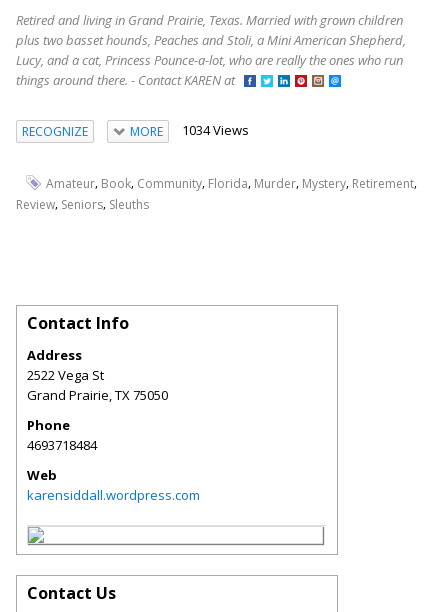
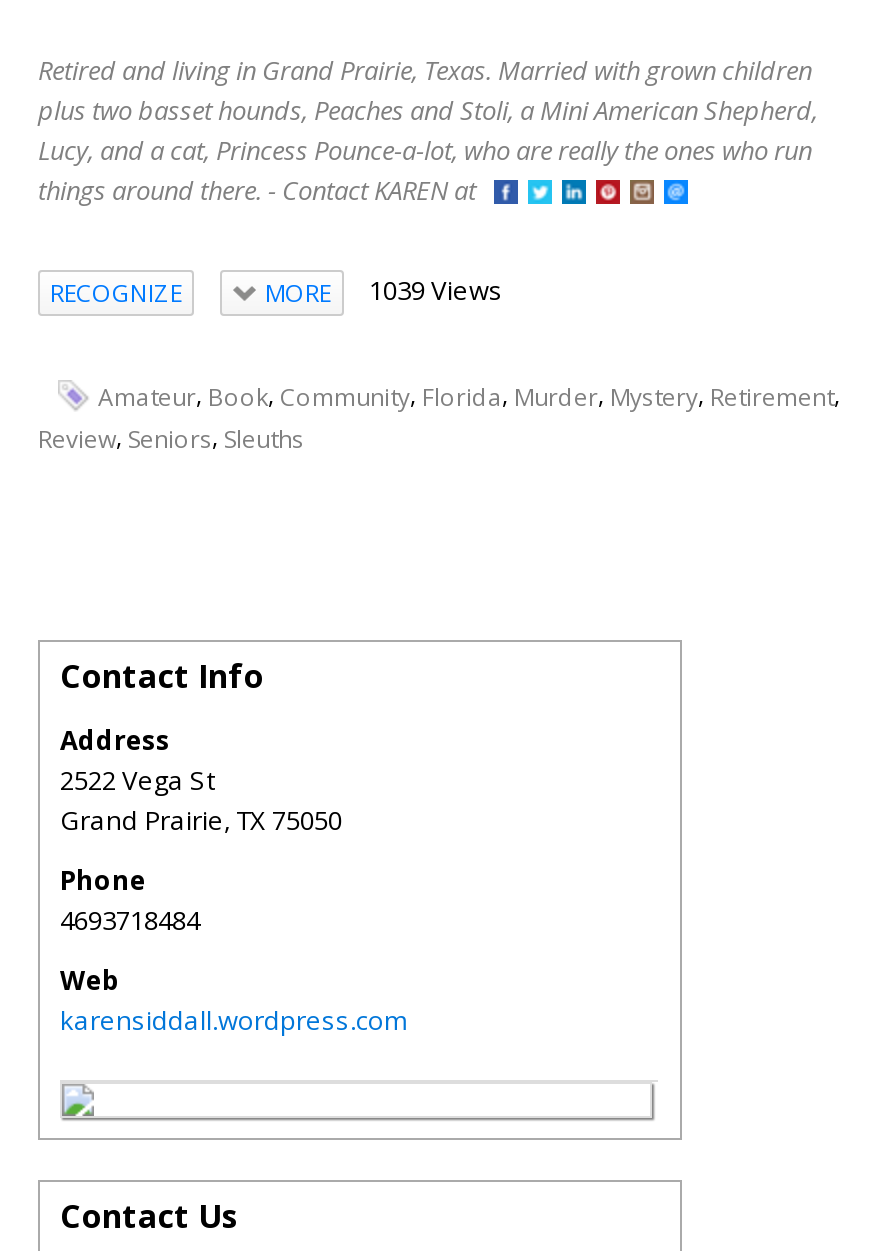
[129,121,248,140] MORE 1034 Views -> [265,272,503,310] MORE 1039 Views

